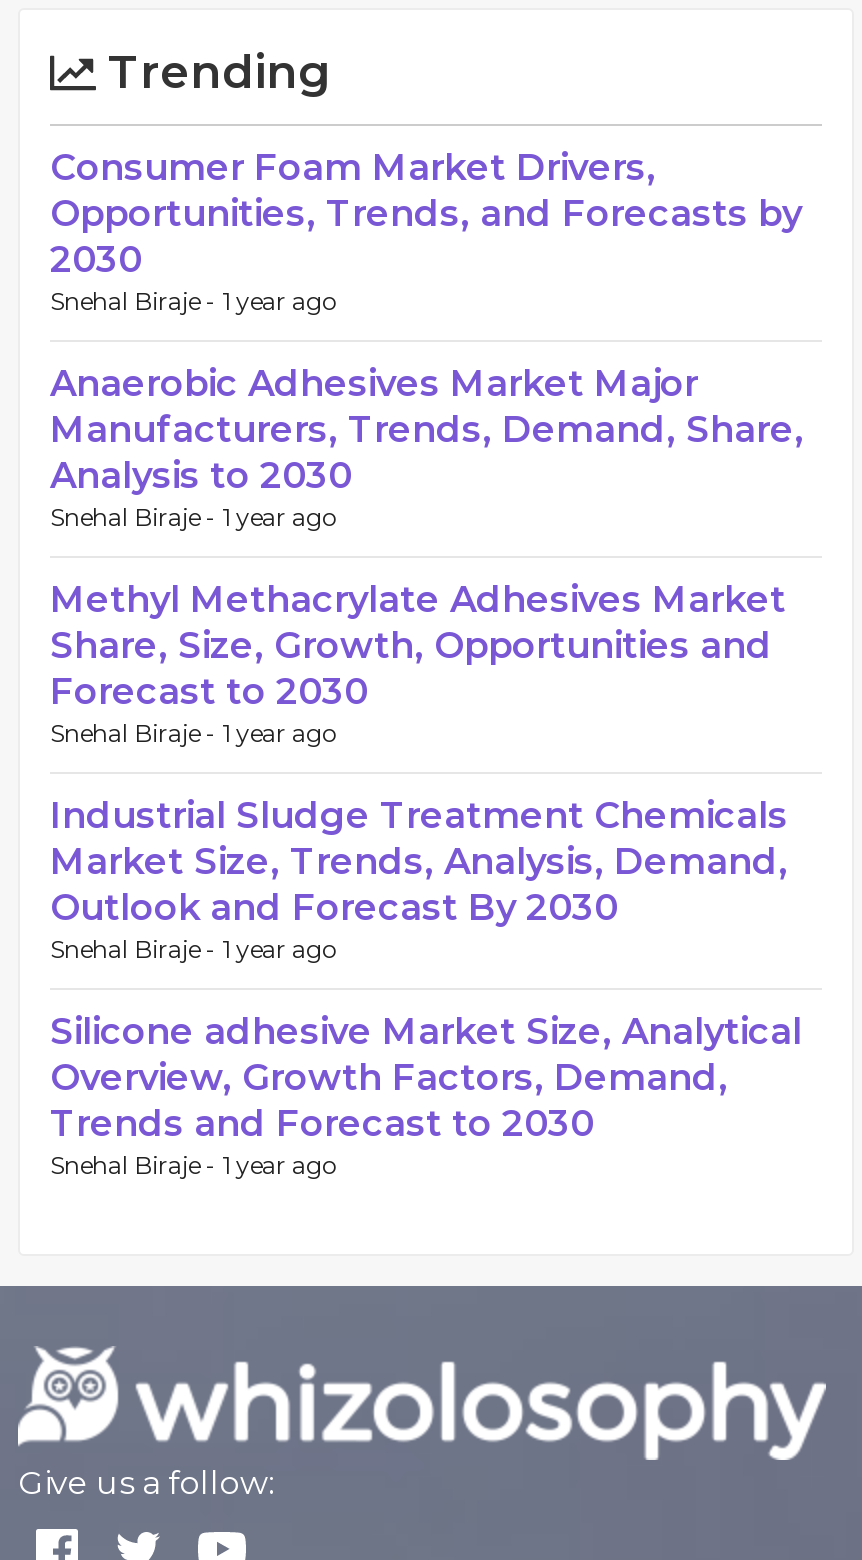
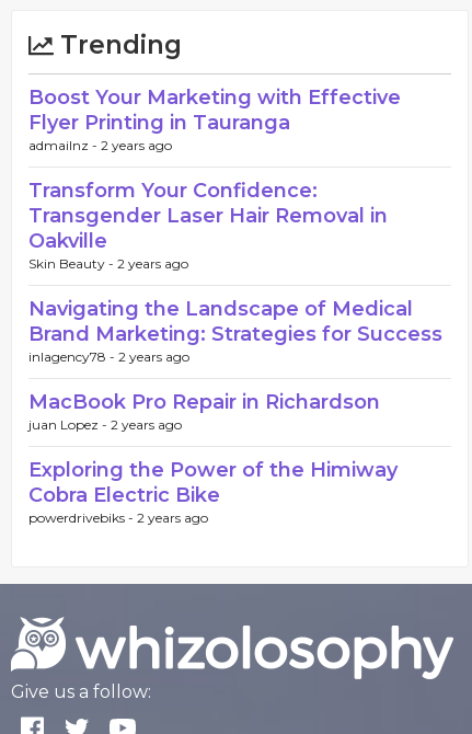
[50,147,802,317] Consumer Foam Market Drivers, | Opportunities, Trends, and Forecasts by | 2030 | Snehal Biraje - 1 year ago -> [28,86,401,154] Boost Your Marketing with Effective | Flyer Printing in Tauranga | admailnz - 2 years ago
[50,363,804,533] Anaerobic Adhesives Market Major | Manufacturers, Trends, Demand, Share, | Analysis to 2030 | Snehal Biraje - 1 year ago -> [28,179,388,272] Transform Your Confidence: | Transgender Laser Hair Removal in | Oakville | Skin Beauty - 2 years ago
[50,579,786,749] Methyl Methacrylate Adhesives Market | Share, Size, Growth, Opportunities and | Forecast to 2030 | Snehal Biraje - 1 year ago -> [28,297,442,365] Navigating the Landscape of Medical | Brand Marketing: Strategies for Success | inlagency78 - 2 years ago
[50,795,788,965] Industrial Sludge Treatment Chemicals | Market Size, Trends, Analysis, Demand, | Outlook and Forecast By 2030 | Snehal Biraje - 1 year ago -> [28,390,380,433] MacBook Pro Repair in Richardson | juan Lopez - 2 years ago
[50,1011,802,1181] Silicone adhesive Market Size, Analytical | Overview, Growth Factors, Demand, | Trends and Forecast to 2030 | Snehal Biraje - 1 year ago -> [28,458,398,526] Exploring the Power of the Himiway | Cobra Electric Bike | powerdrivebiks - 2 years ago

